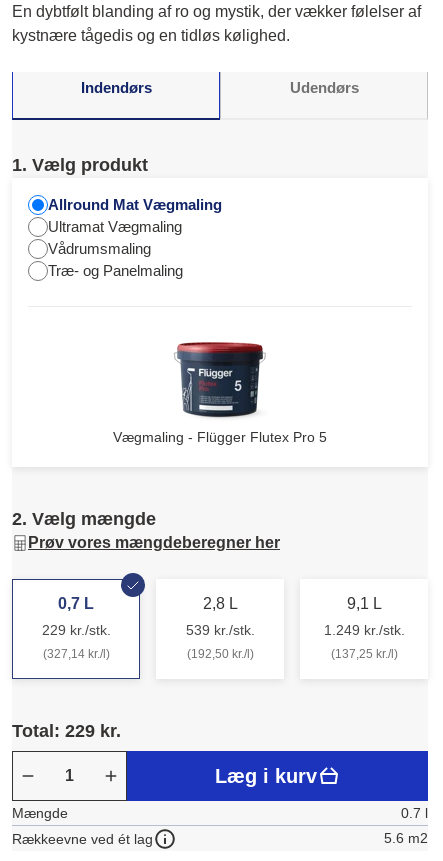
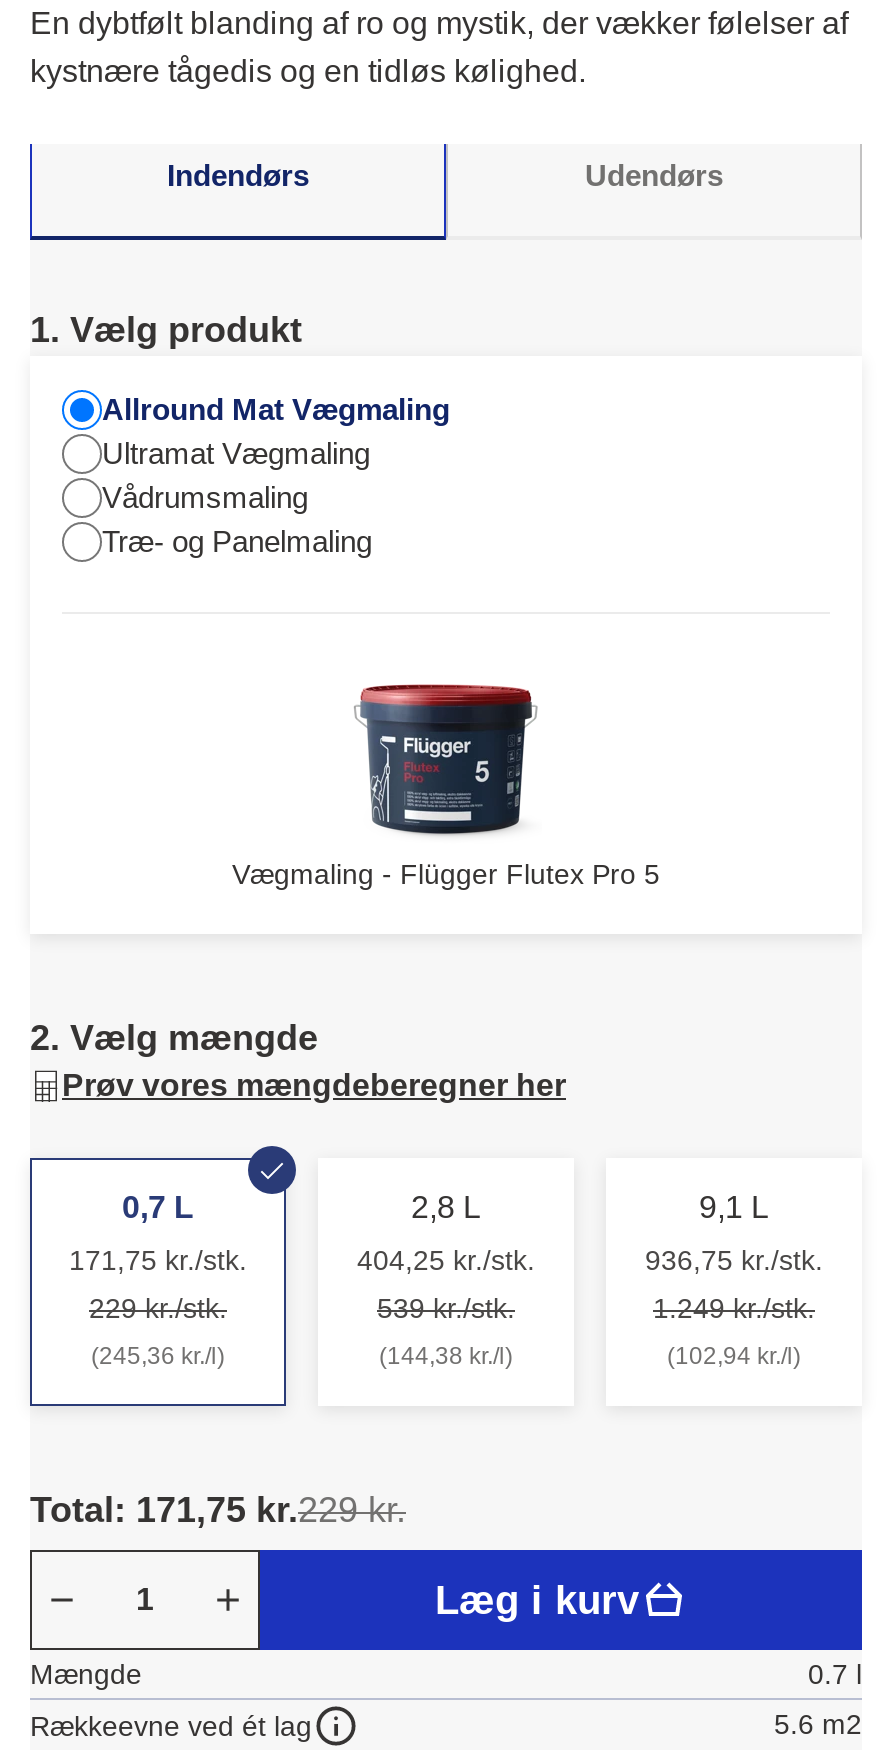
none -> [69,1244,247,1276] 171,75 kr./stk.
none -> [357,1244,535,1276] 404,25 kr./stk.
none -> [645,1244,823,1276] 936,75 kr./stk.
[42,647,109,661] (327,14 kr./l) -> [91,1342,225,1370] (245,36 kr./l)
[186,647,253,661] (192,50 kr./l) -> [379,1342,513,1370] (144,38 kr./l)
[330,647,397,661] (137,25 kr./l) -> [667,1342,801,1370] (102,94 kr./l)
[12,721,121,741] Total: 229 kr. -> [30,1490,406,1530] Total: 171,75 kr.229 kr.

